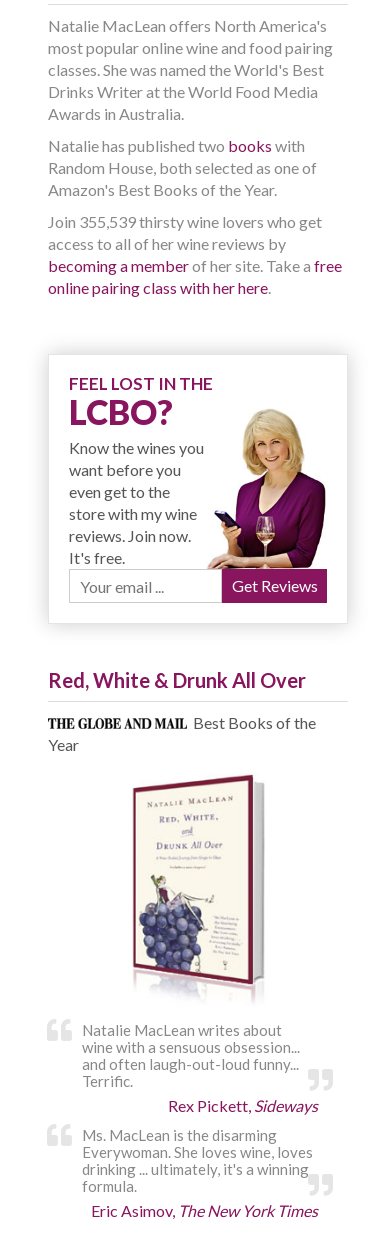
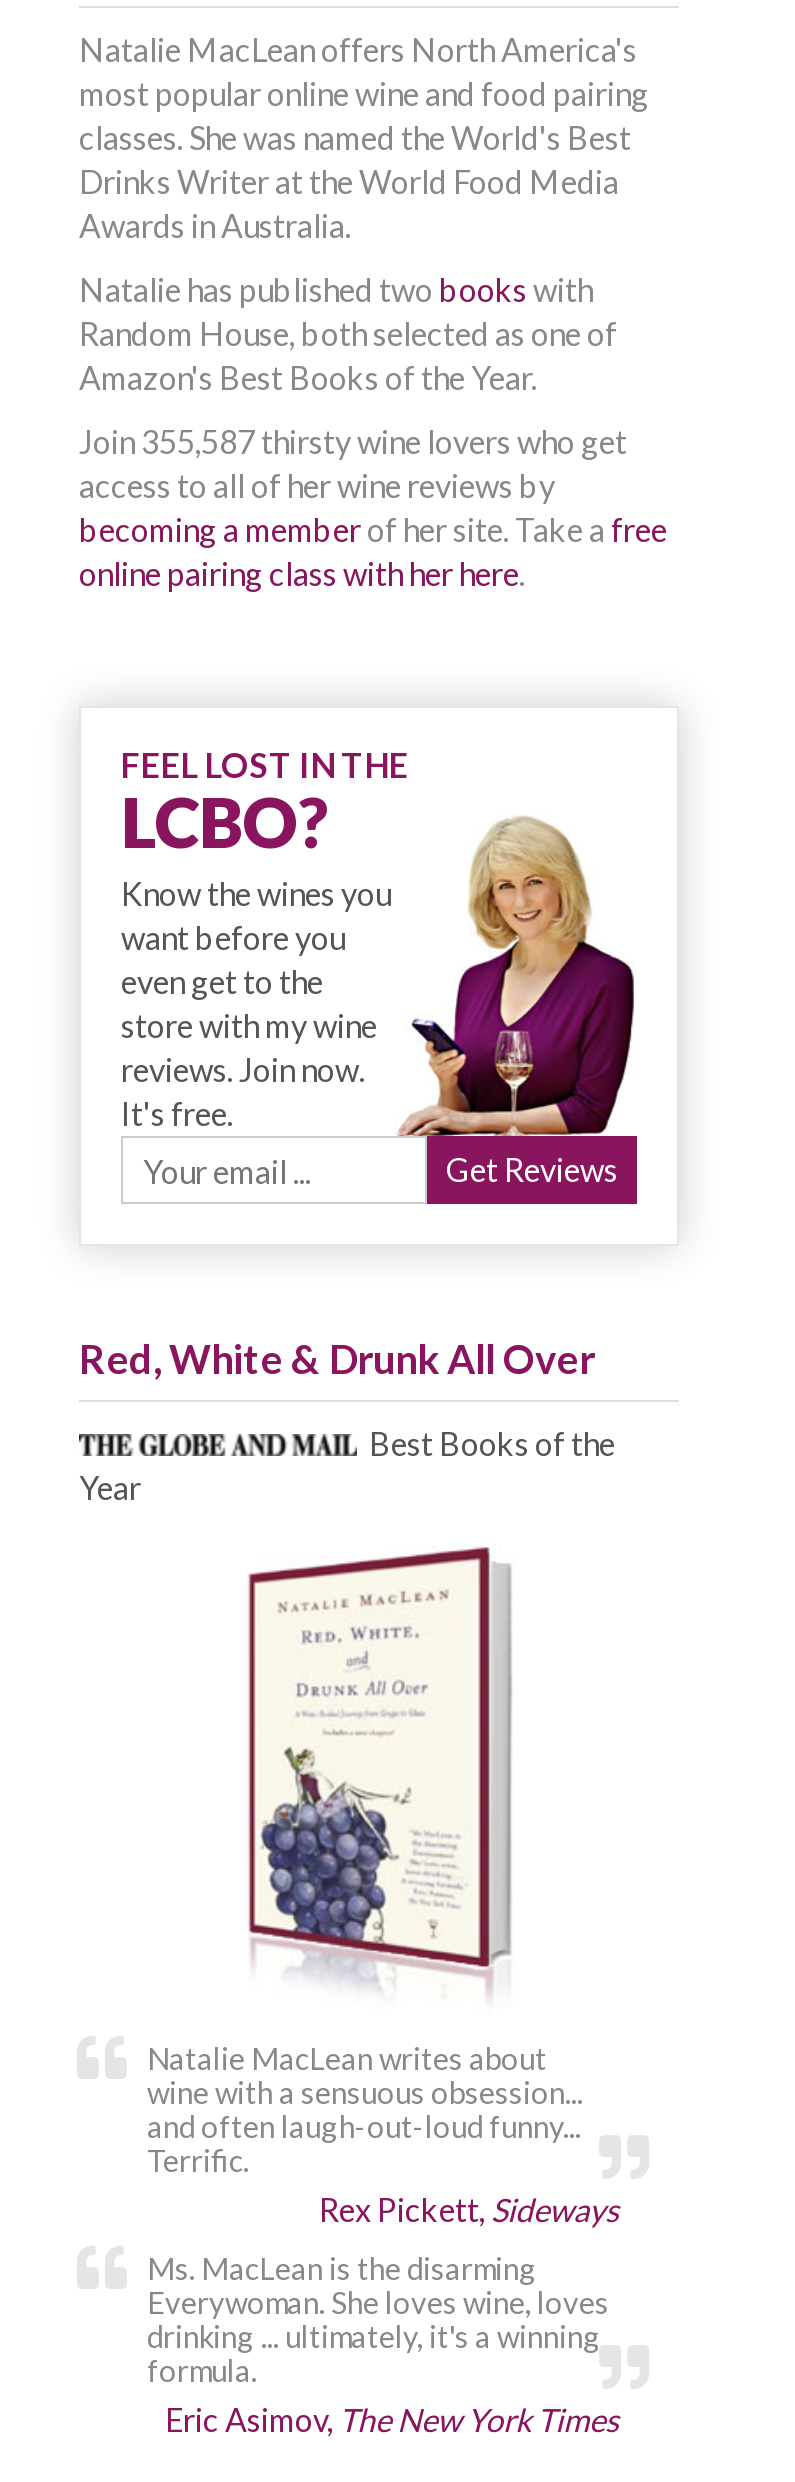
[48,212,322,231] Join 355,539 thirsty wine lovers who get -> [79,423,627,461] Join 355,587 thirsty wine lovers who get

